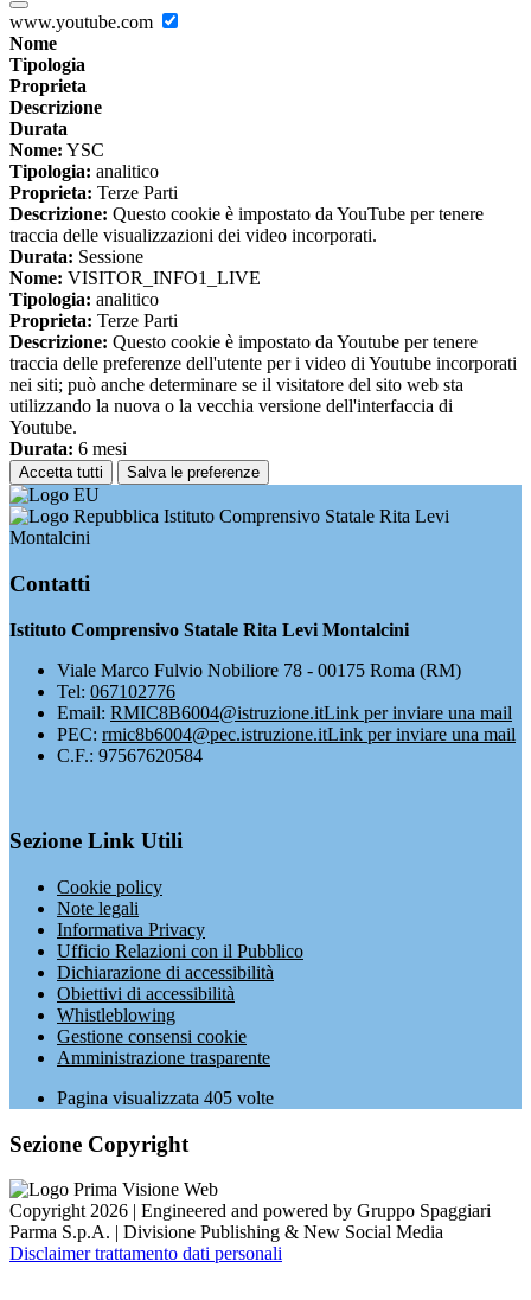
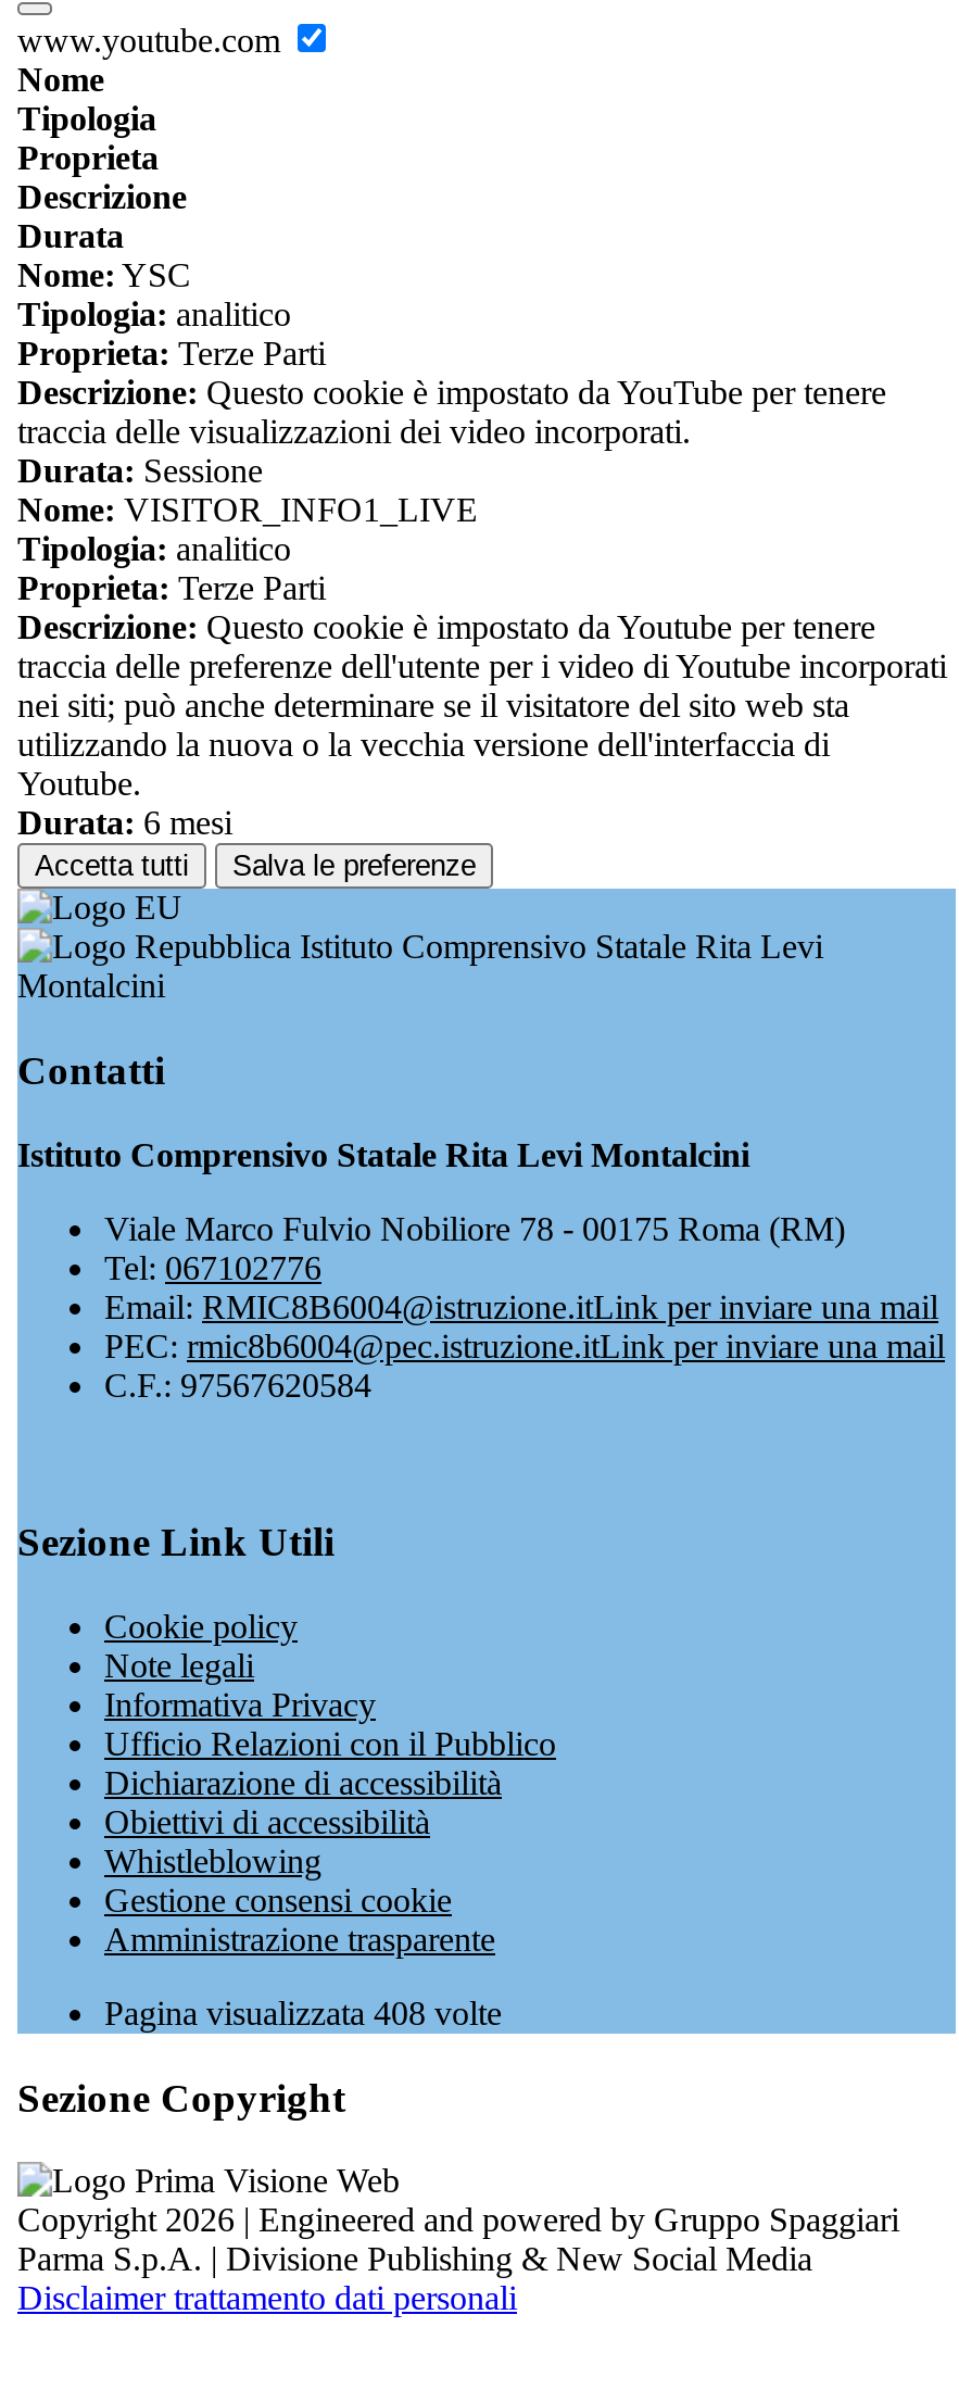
[57,1088,274,1108] Pagina visualizzata 405 volte -> [104,1995,502,2031] Pagina visualizzata 408 volte

